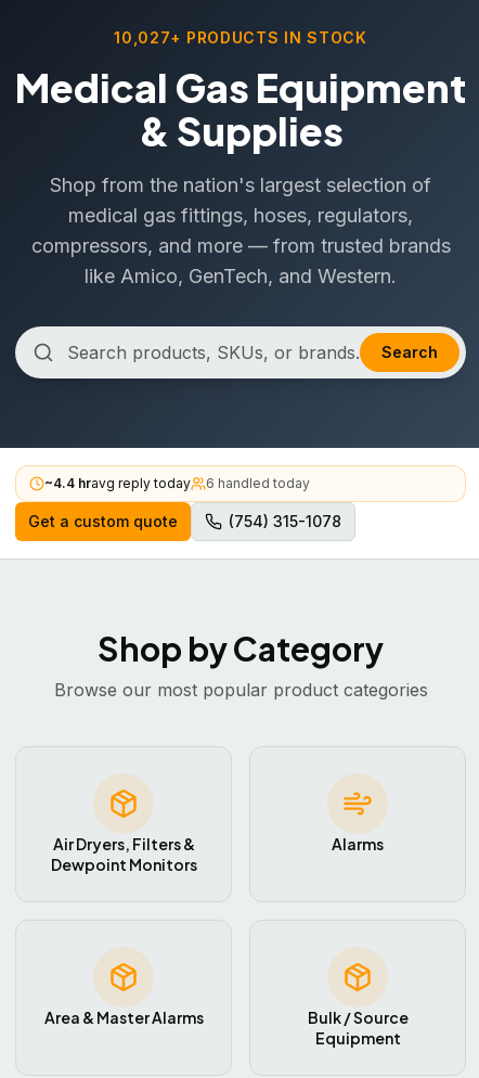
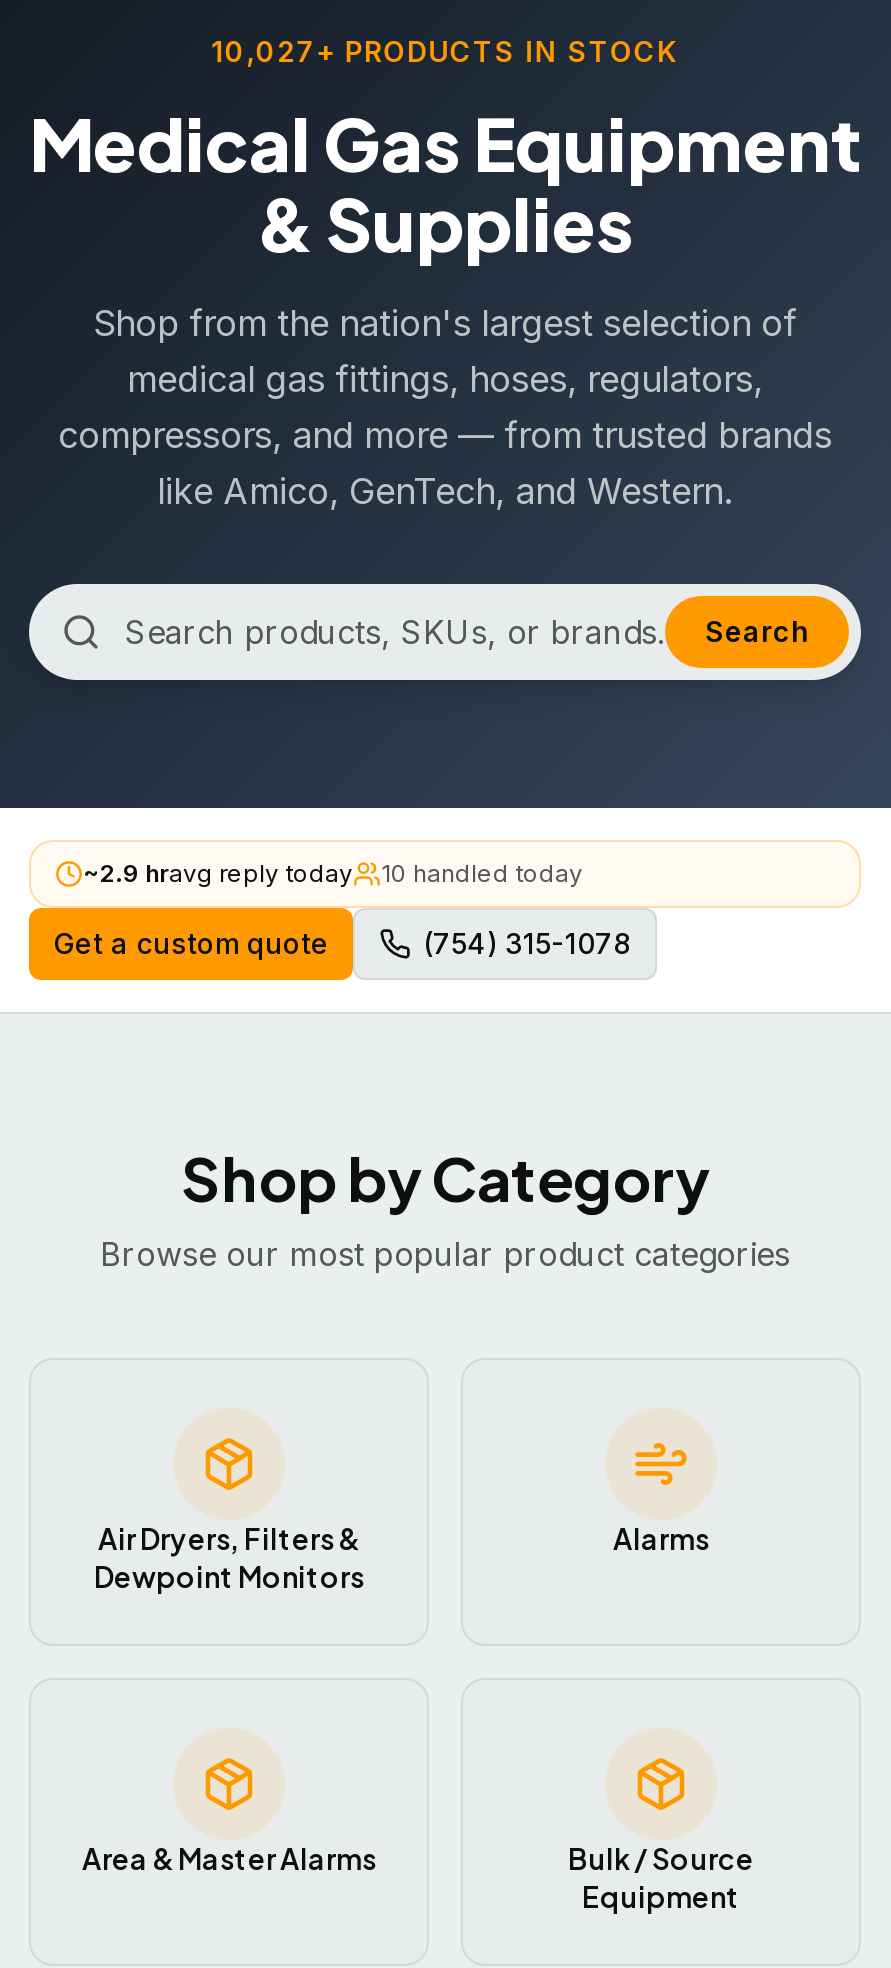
[44,475,191,491] ~4.4 hravg reply today -> [83,858,353,888] ~2.9 hravg reply today
[206,475,310,491] 6 handled today -> [381,858,583,888] 10 handled today

